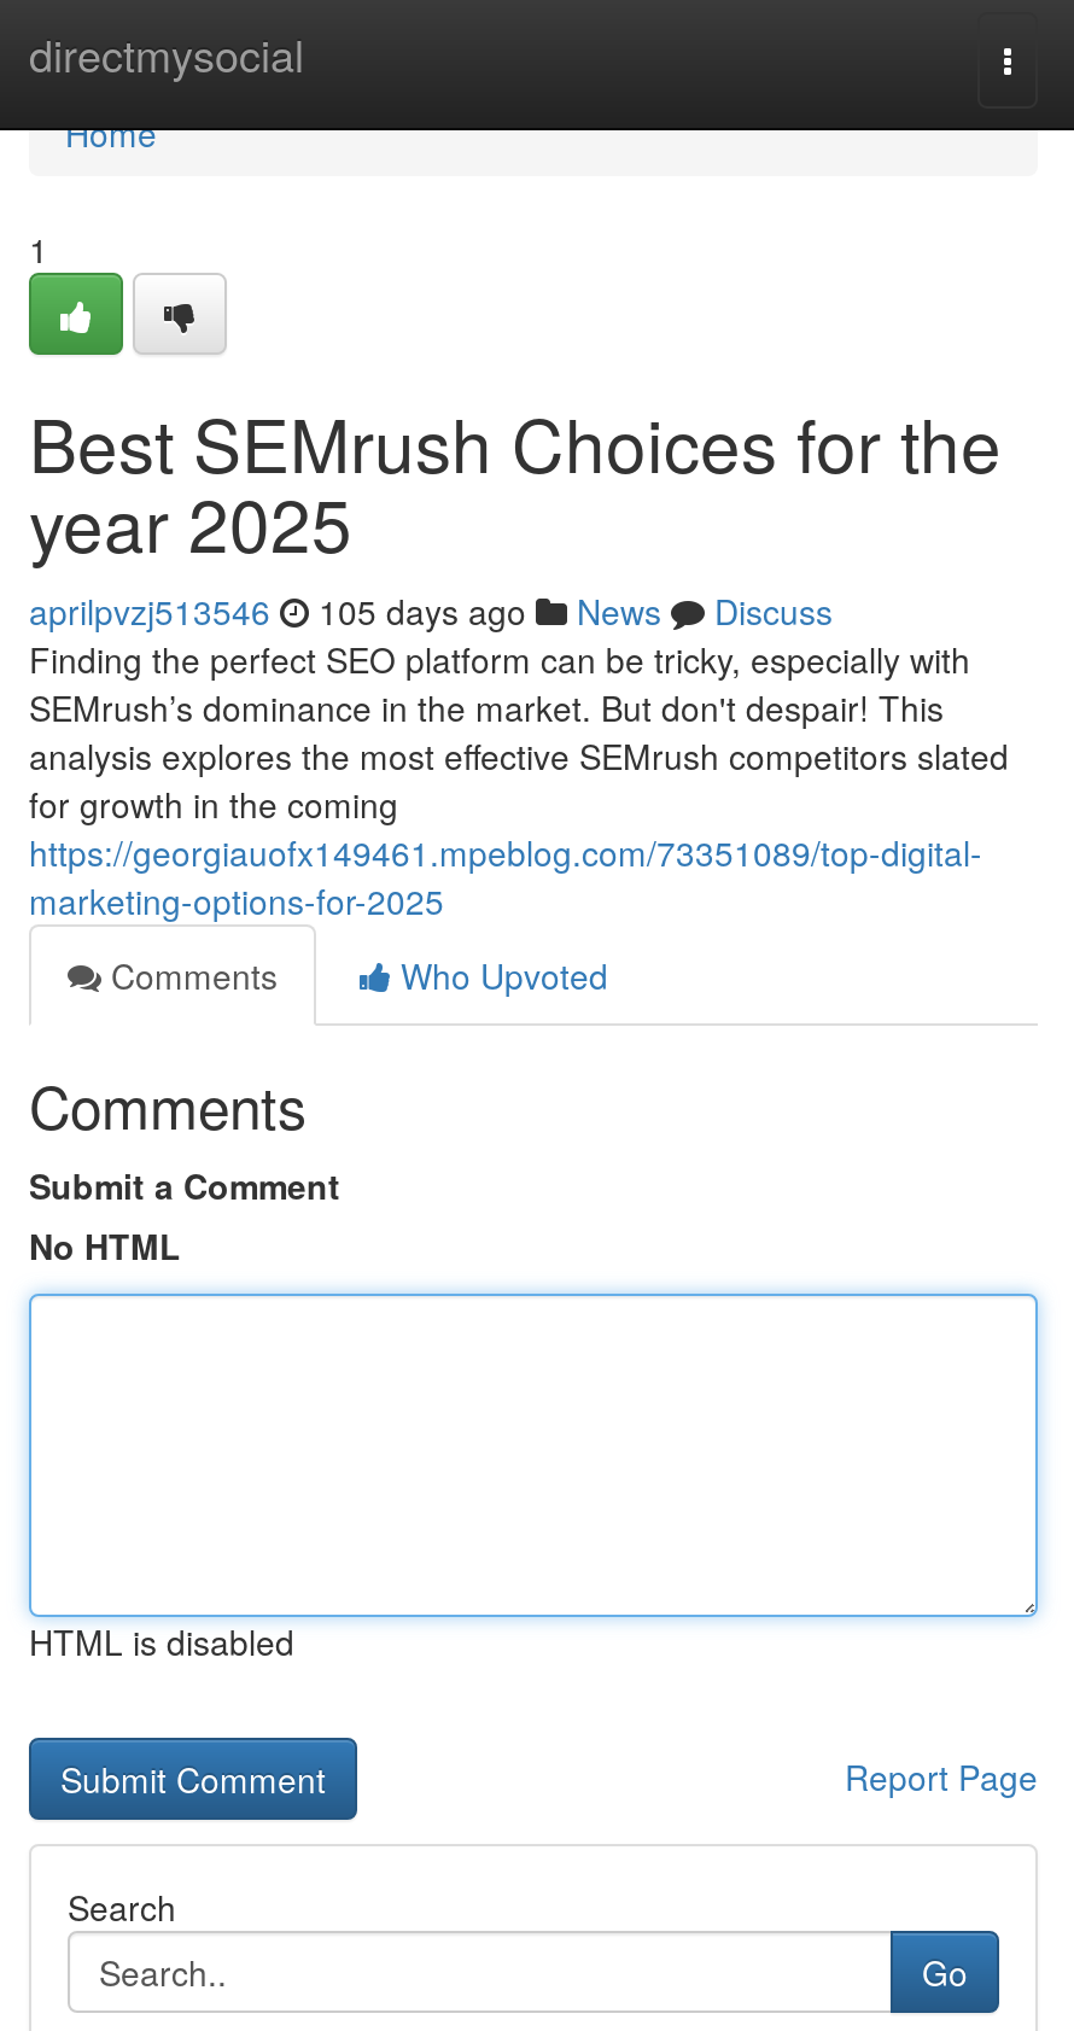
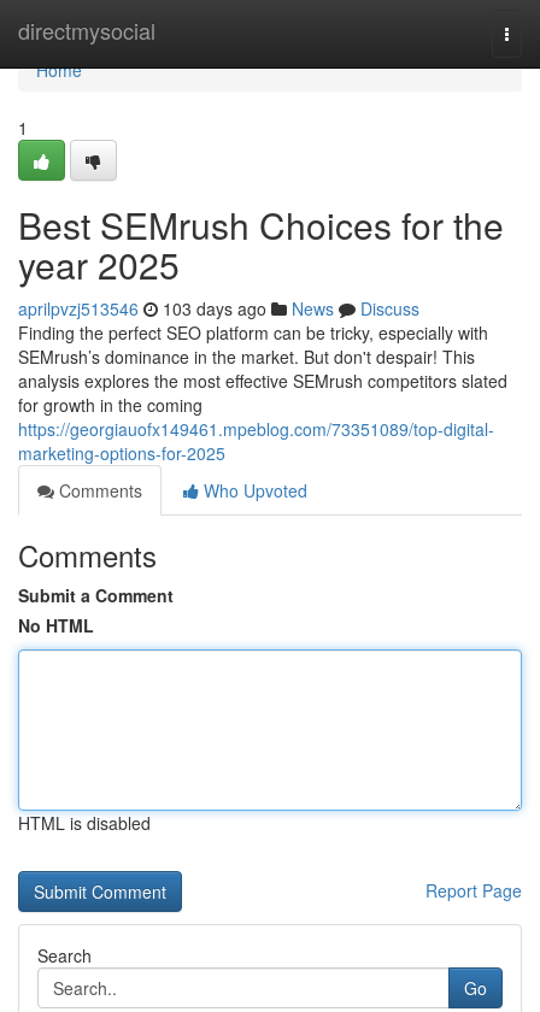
[29,586,833,635] aprilpvzj513546 105 days ago News Discuss -> [18,296,419,320] aprilpvzj513546 103 days ago News Discuss

